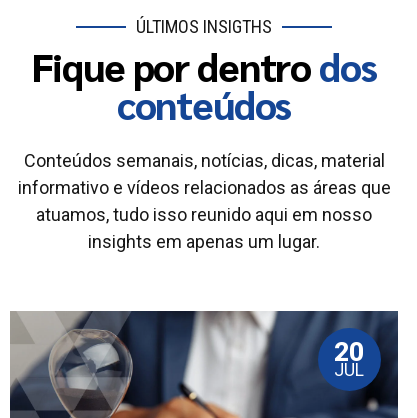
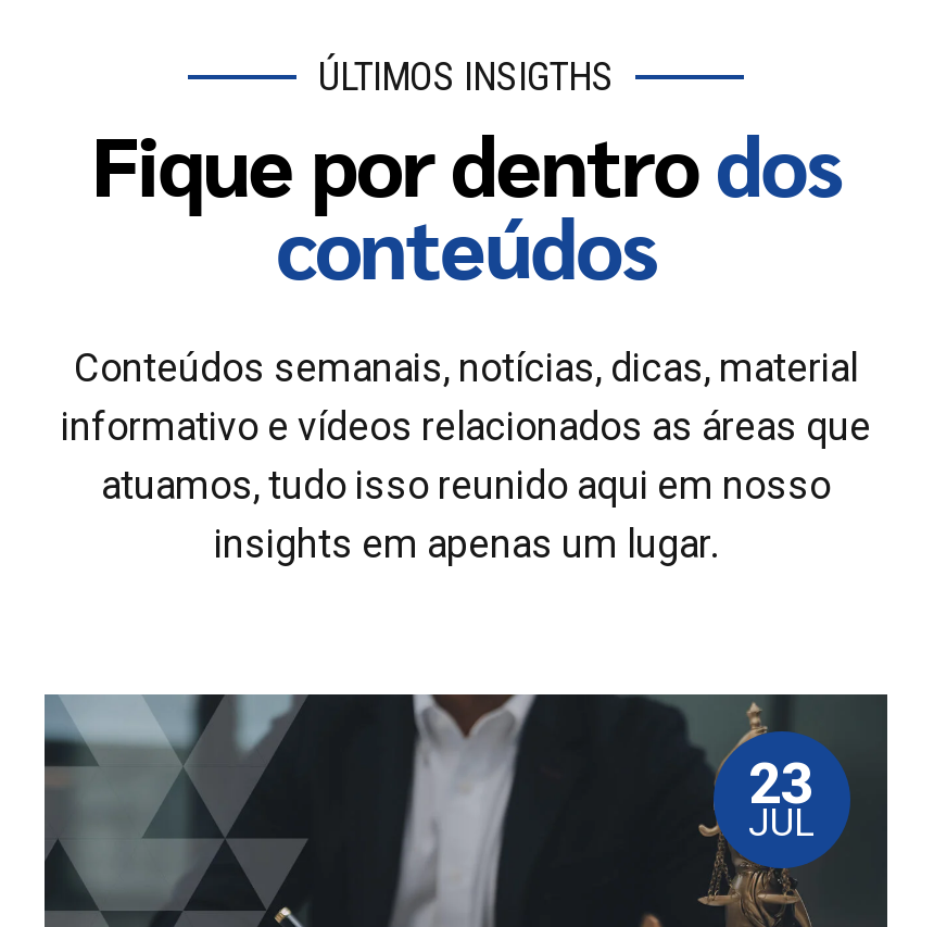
[334,337,364,367] 20 -> [748,751,813,816] 23

